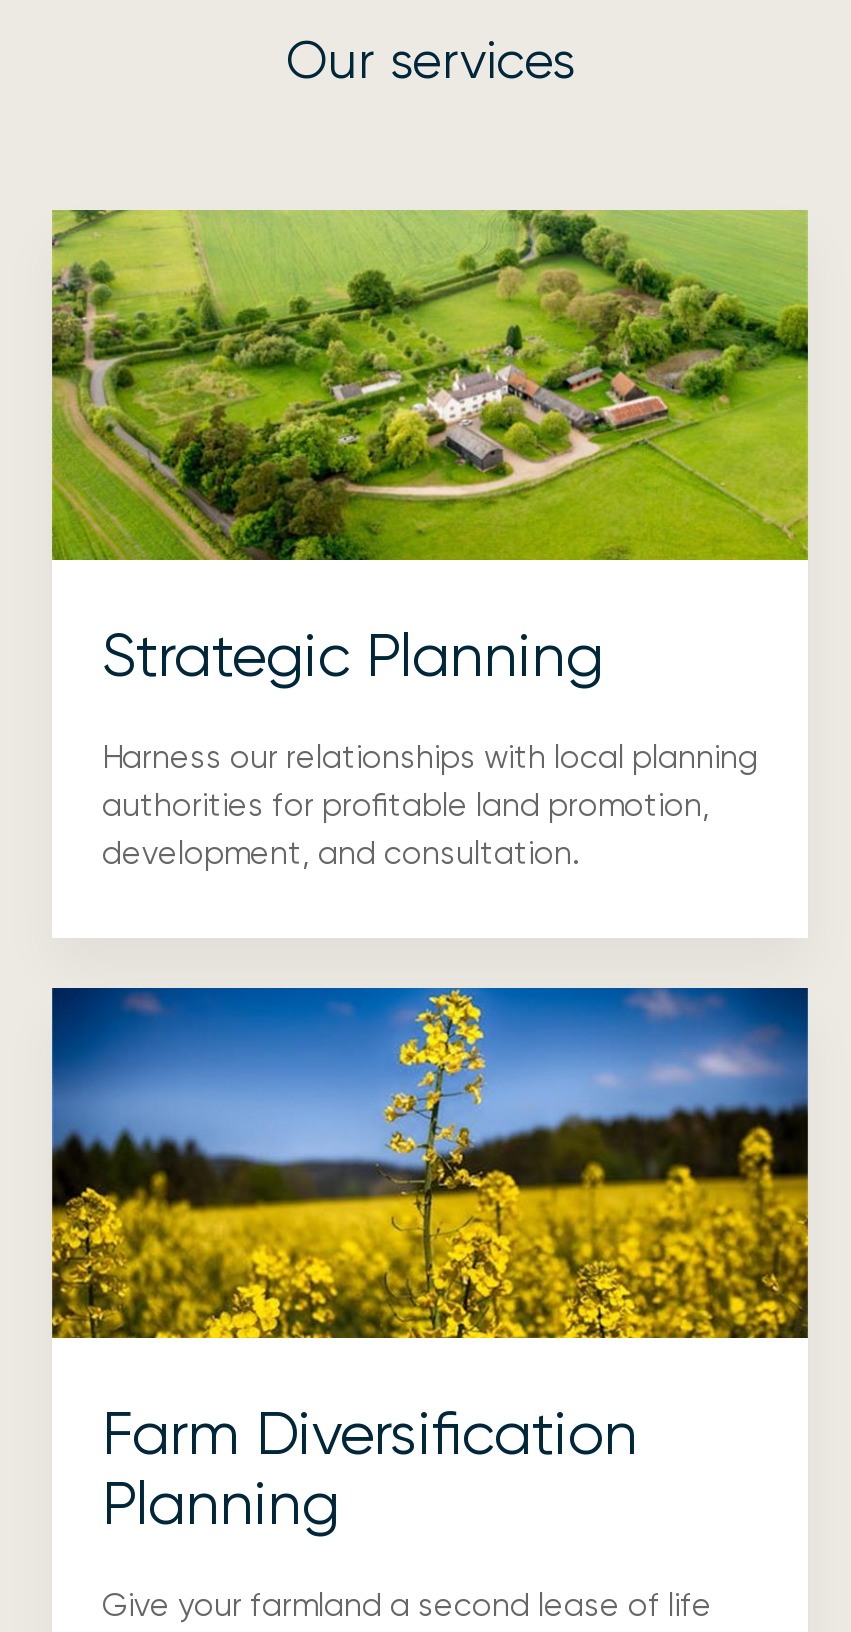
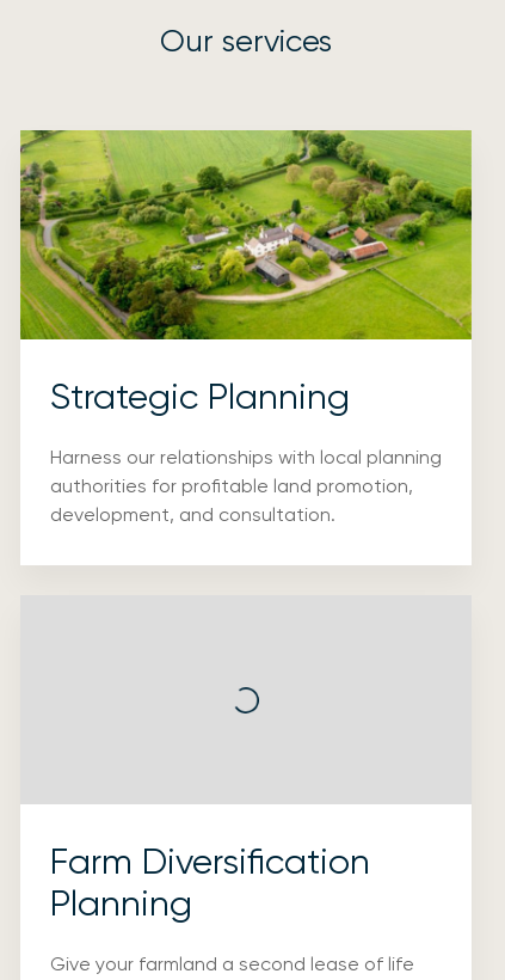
[50,986,810,1340] [image] -> none

